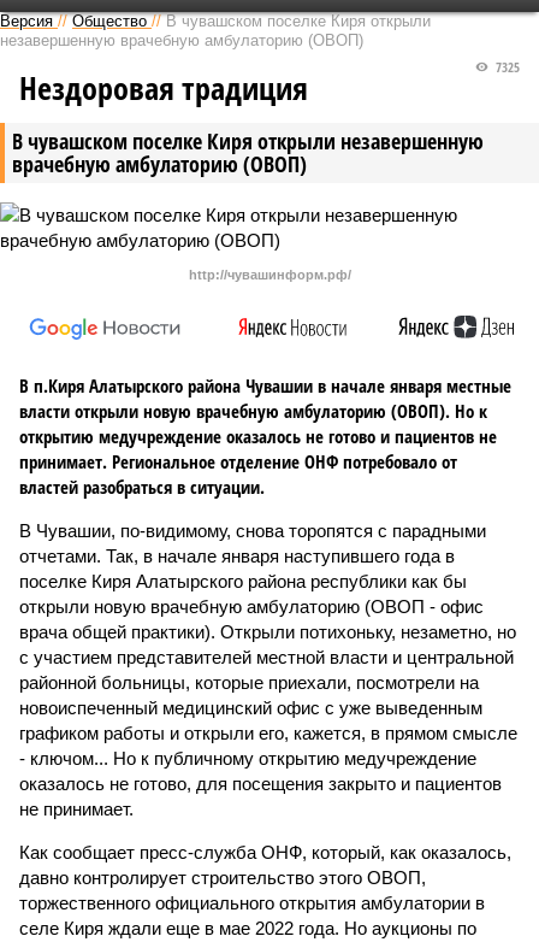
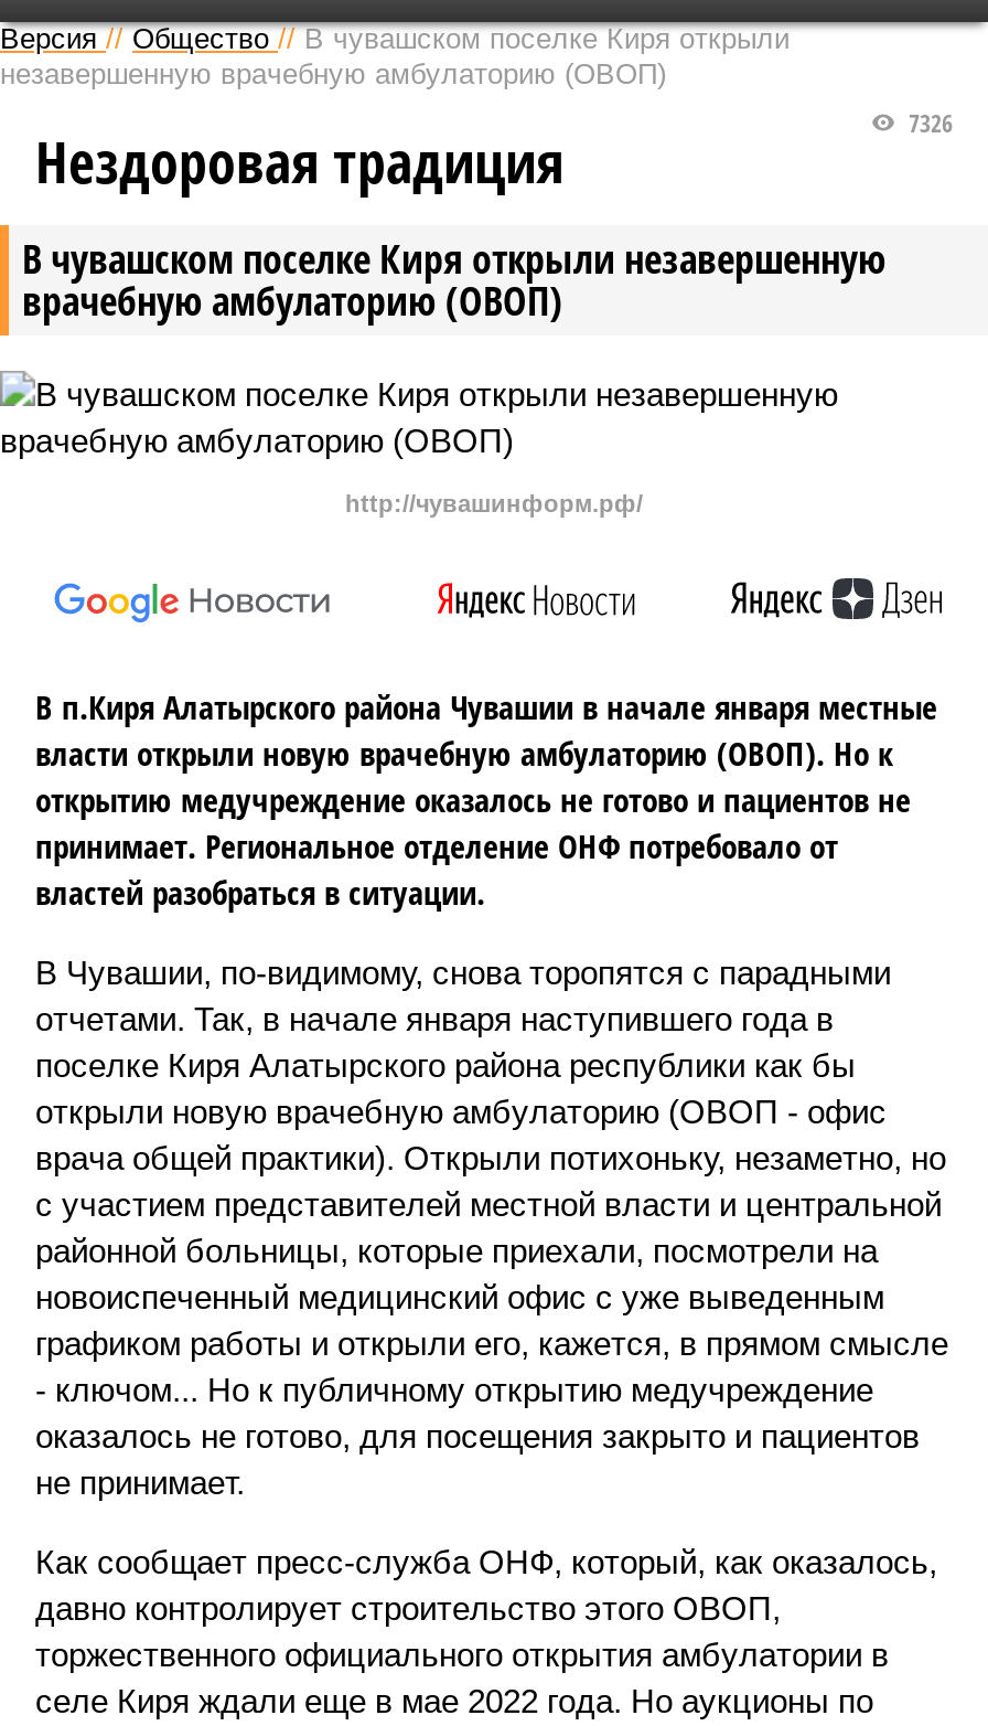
[492,58,520,76] 7325 -> [902,106,953,139] 7326

